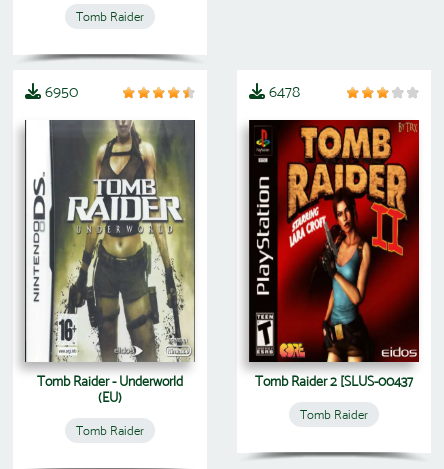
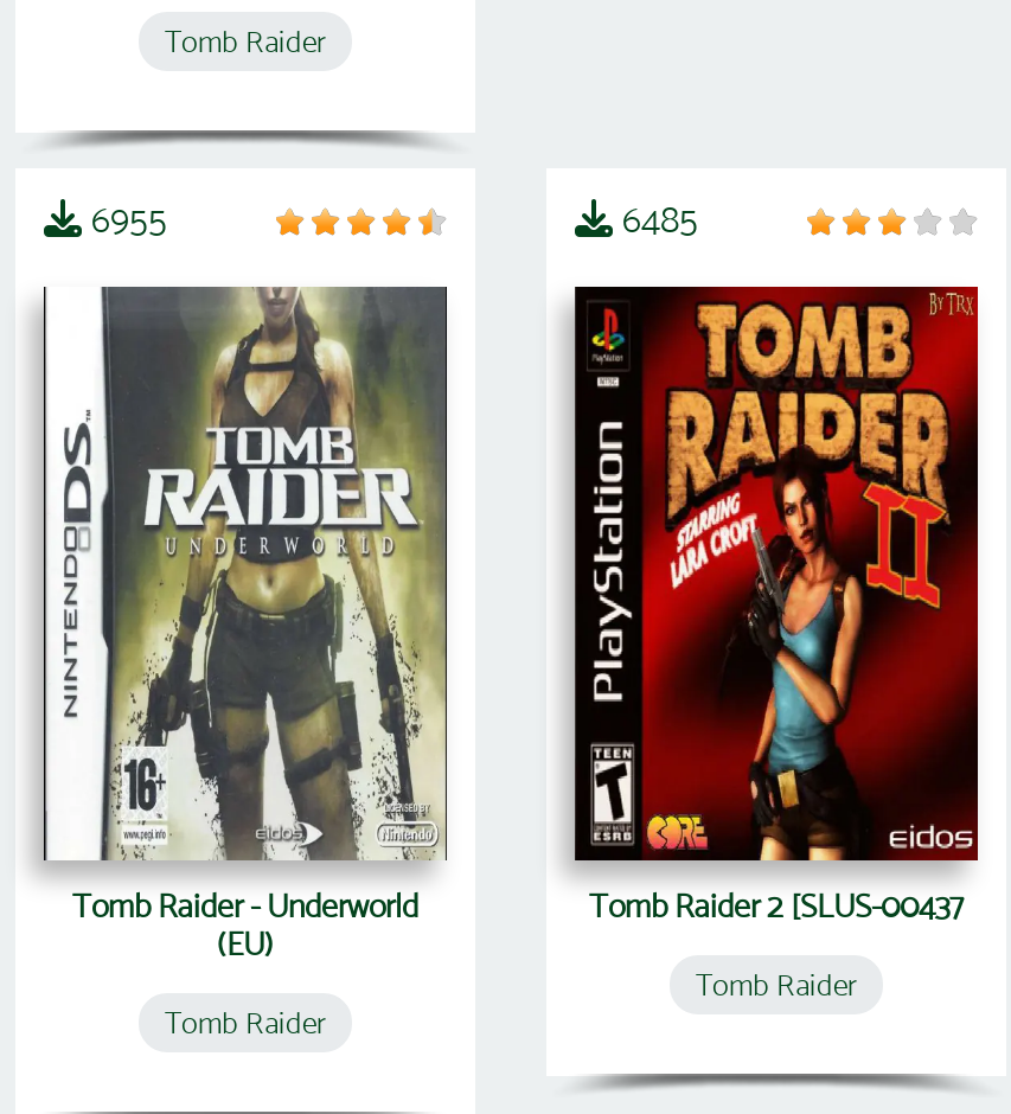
[45,82,78,101] 6950 -> [91,197,167,242] 6955
[269,82,300,101] 6478 -> [622,197,698,242] 6485

